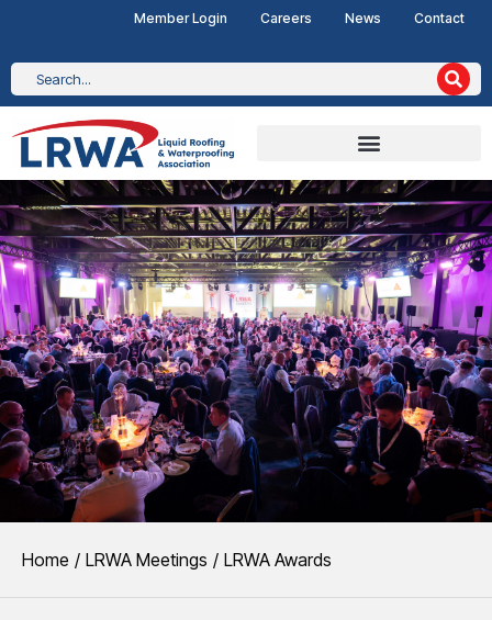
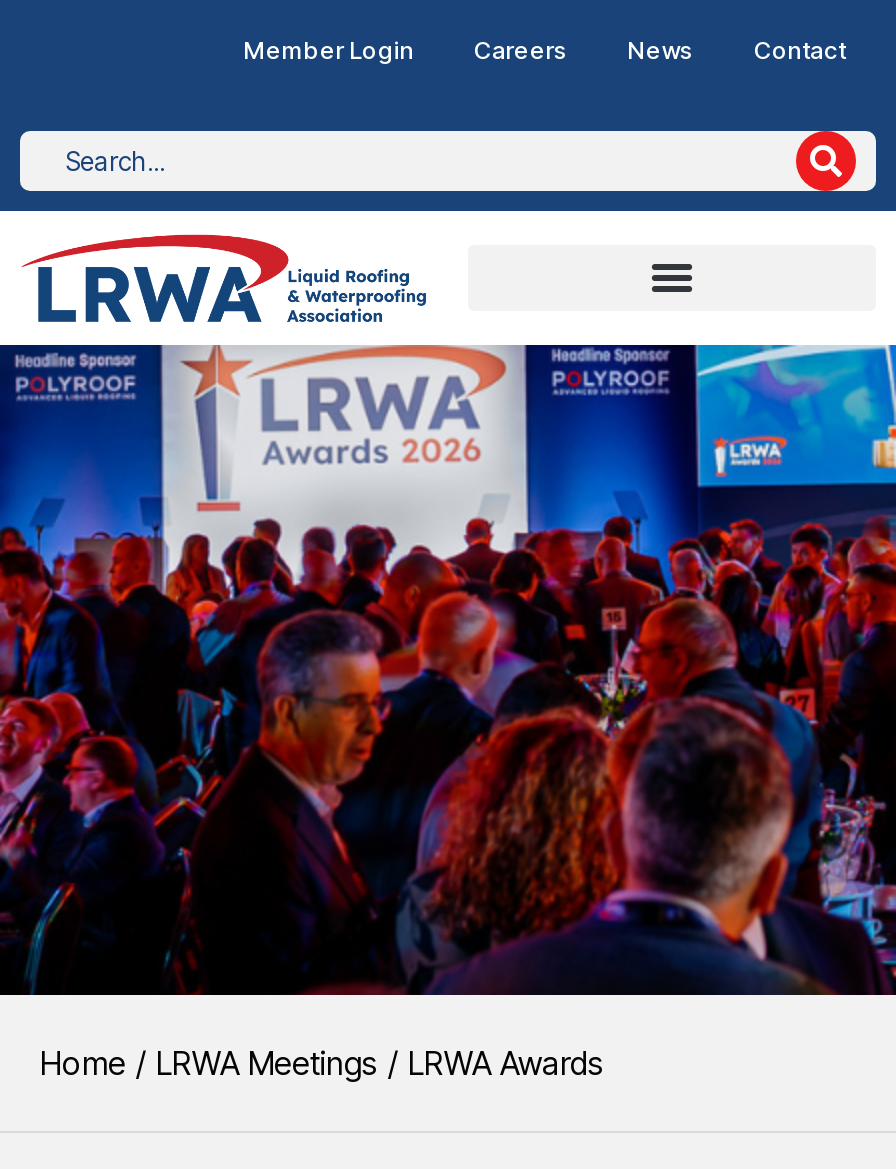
[3,179,489,523] [image] -> [6,343,890,997] [image]

